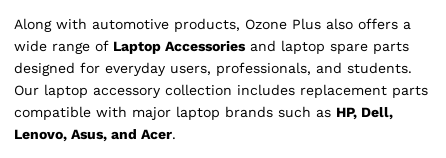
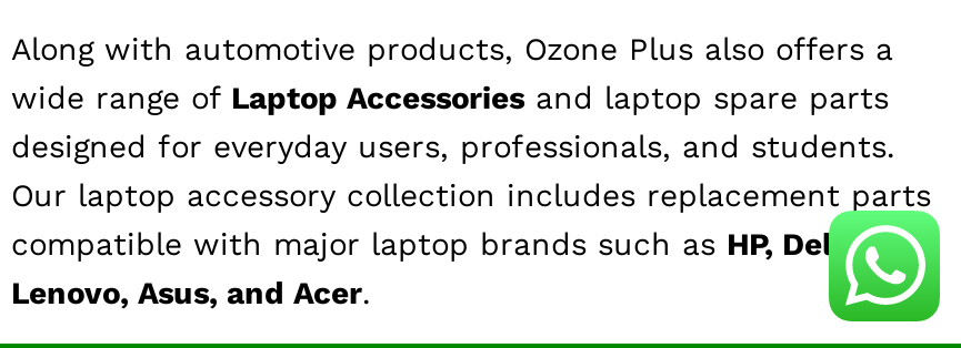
none -> [827,219,942,324] [image]

